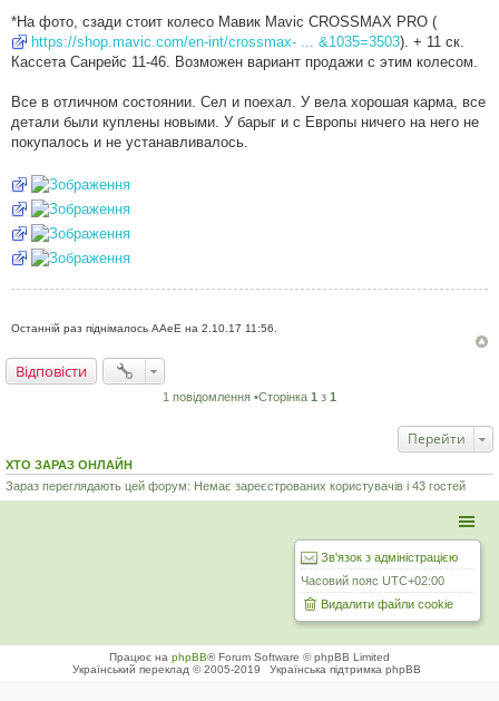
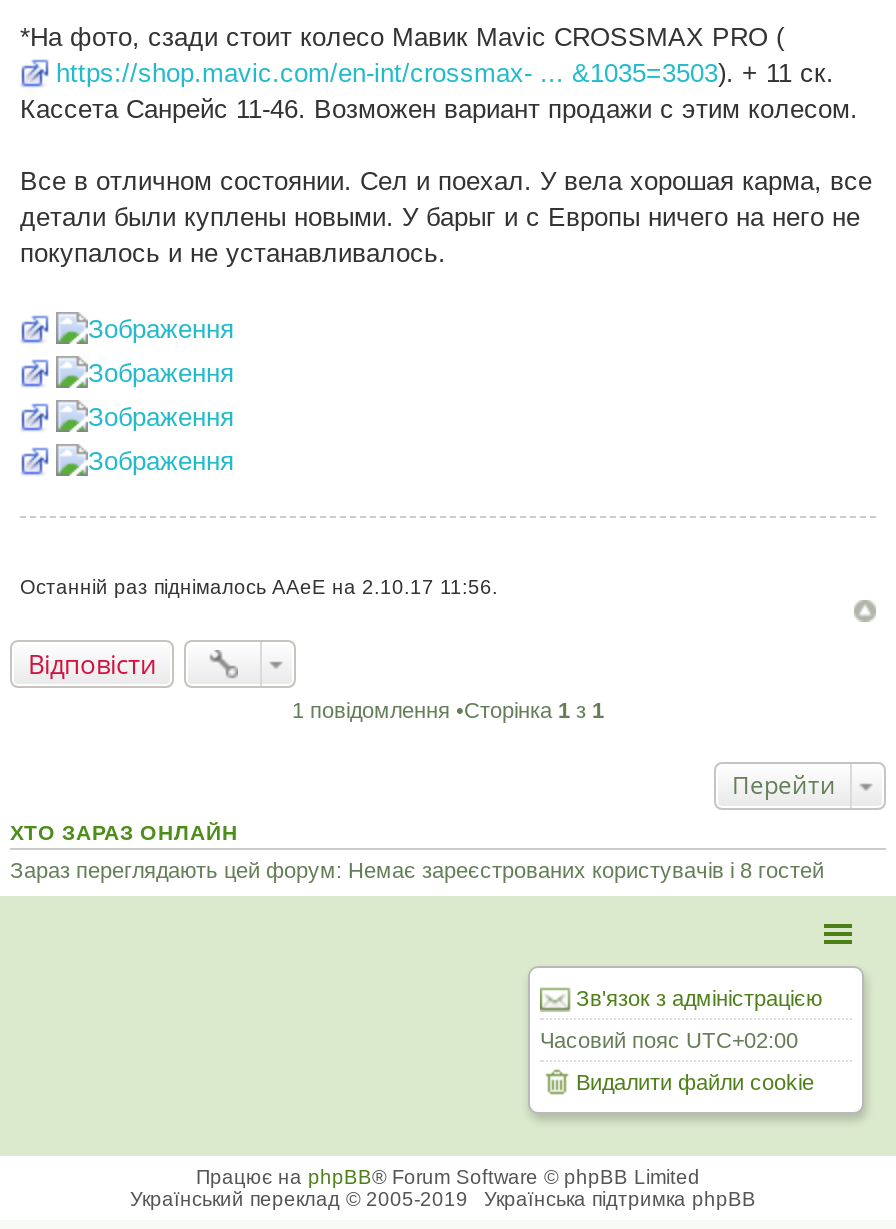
[6,479,466,493] Зараз переглядають цей форум: Немає зареєстрованих користувачів і 43 гостей -> [10,858,824,882] Зараз переглядають цей форум: Немає зареєстрованих користувачів і 8 гостей

